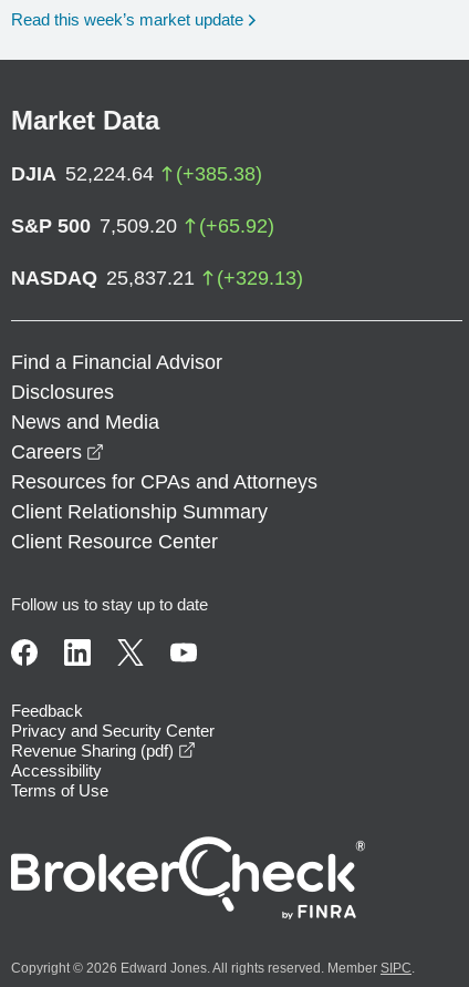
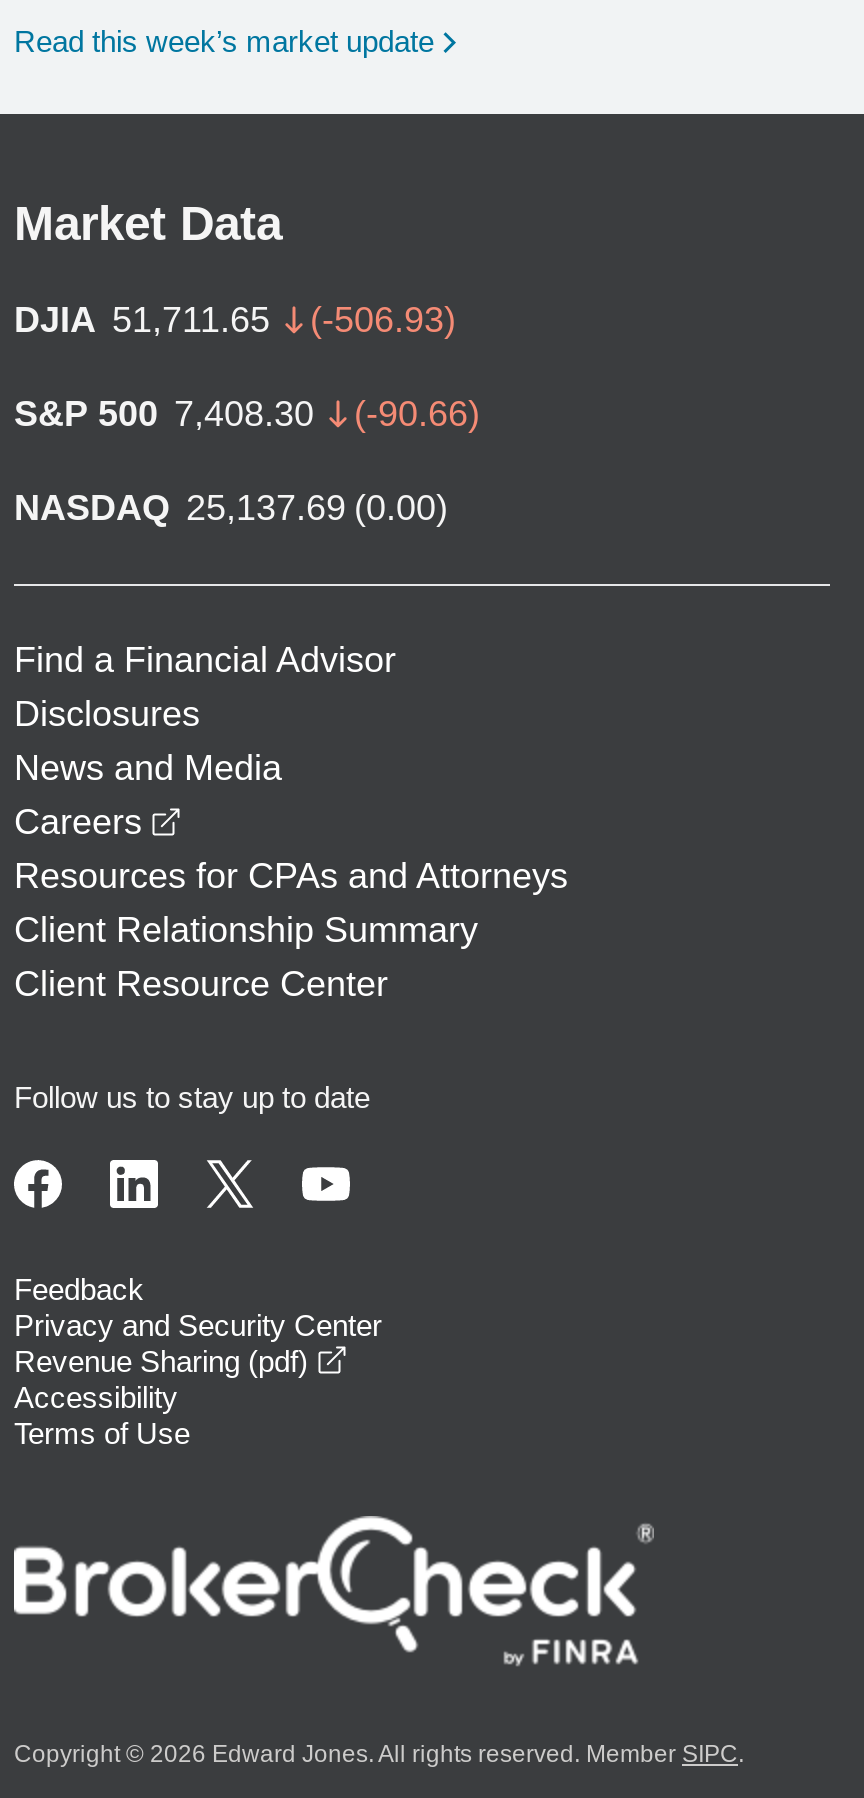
[11,163,262,185] DJIA 52,224.64 | (+385.38) -> [14,300,456,340] DJIA 51,711.65 | (-506.93)
[11,215,274,237] S&P 500 7,509.20 | (+65.92) -> [14,394,480,434] S&P 500 7,408.30 | (-90.66)
[11,267,303,289] NASDAQ 25,837.21 | (+329.13) -> [14,488,448,528] NASDAQ 25,137.69 (0.00)

